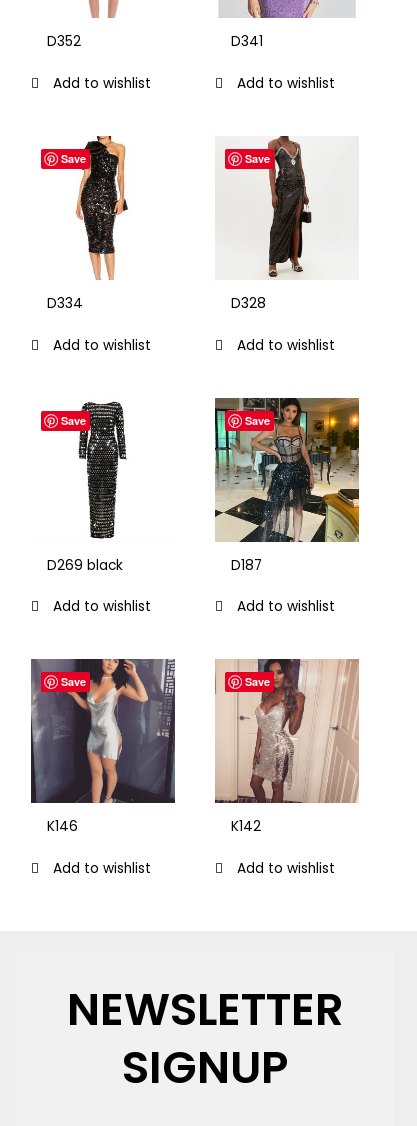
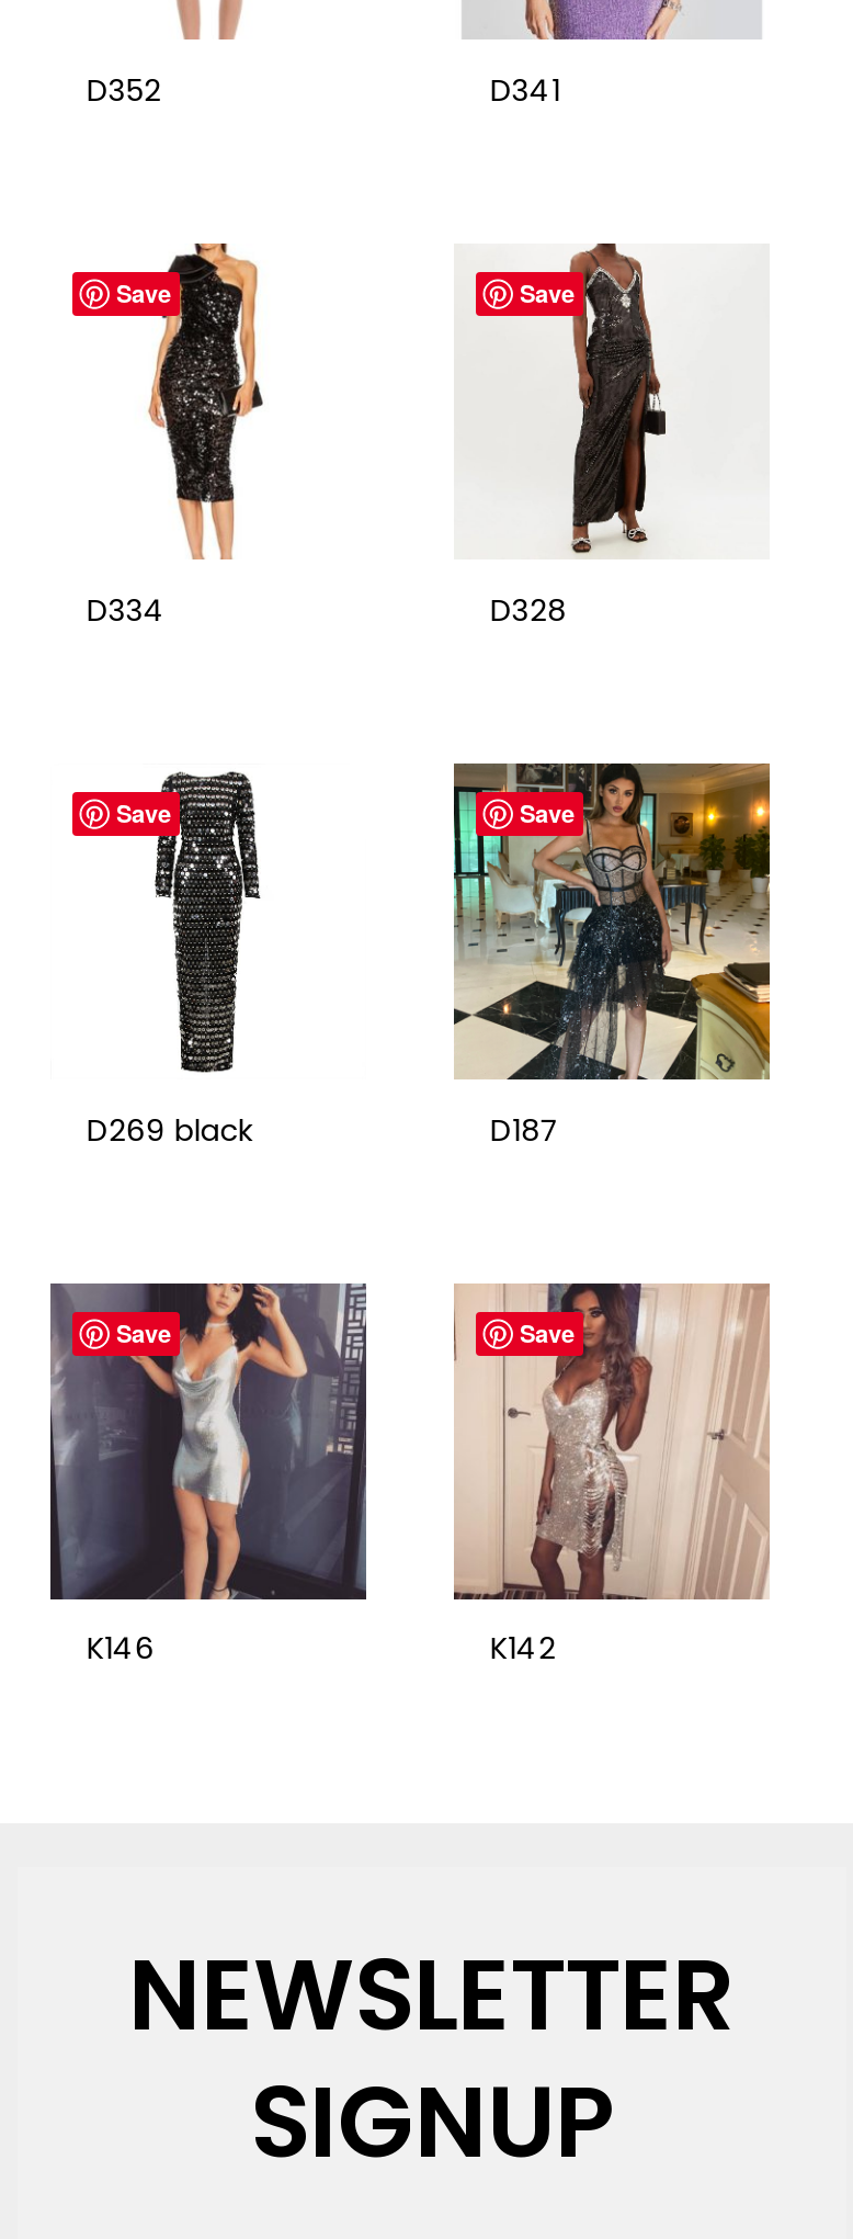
[53,74,151,93] Add to wishlist -> none
[237,74,335,93] Add to wishlist -> none
[53,336,151,355] Add to wishlist -> none
[237,336,335,355] Add to wishlist -> none
[53,597,151,616] Add to wishlist -> none
[237,597,335,616] Add to wishlist -> none
[53,859,151,878] Add to wishlist -> none
[237,859,335,878] Add to wishlist -> none

